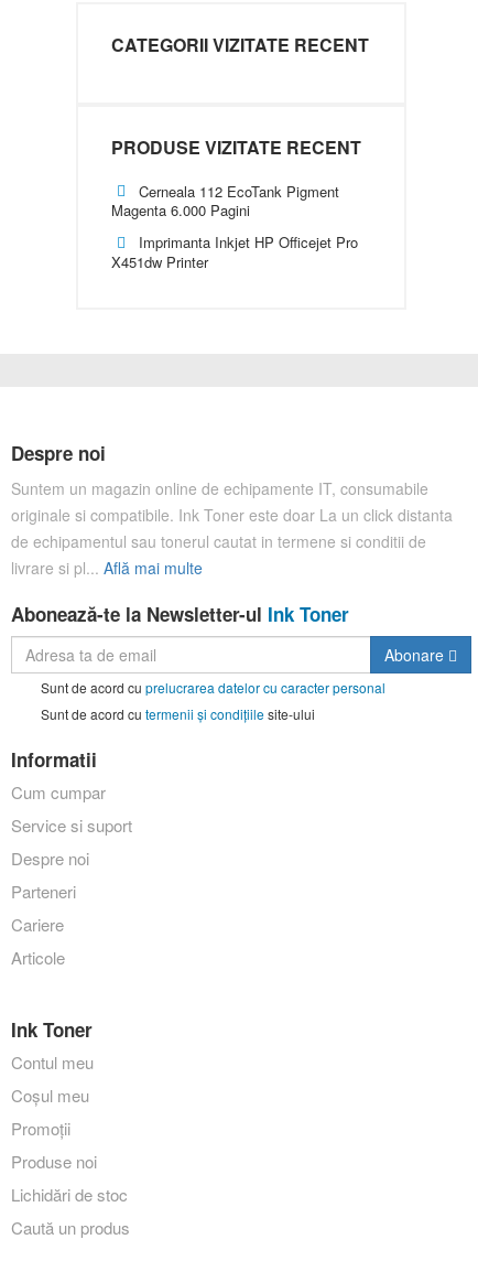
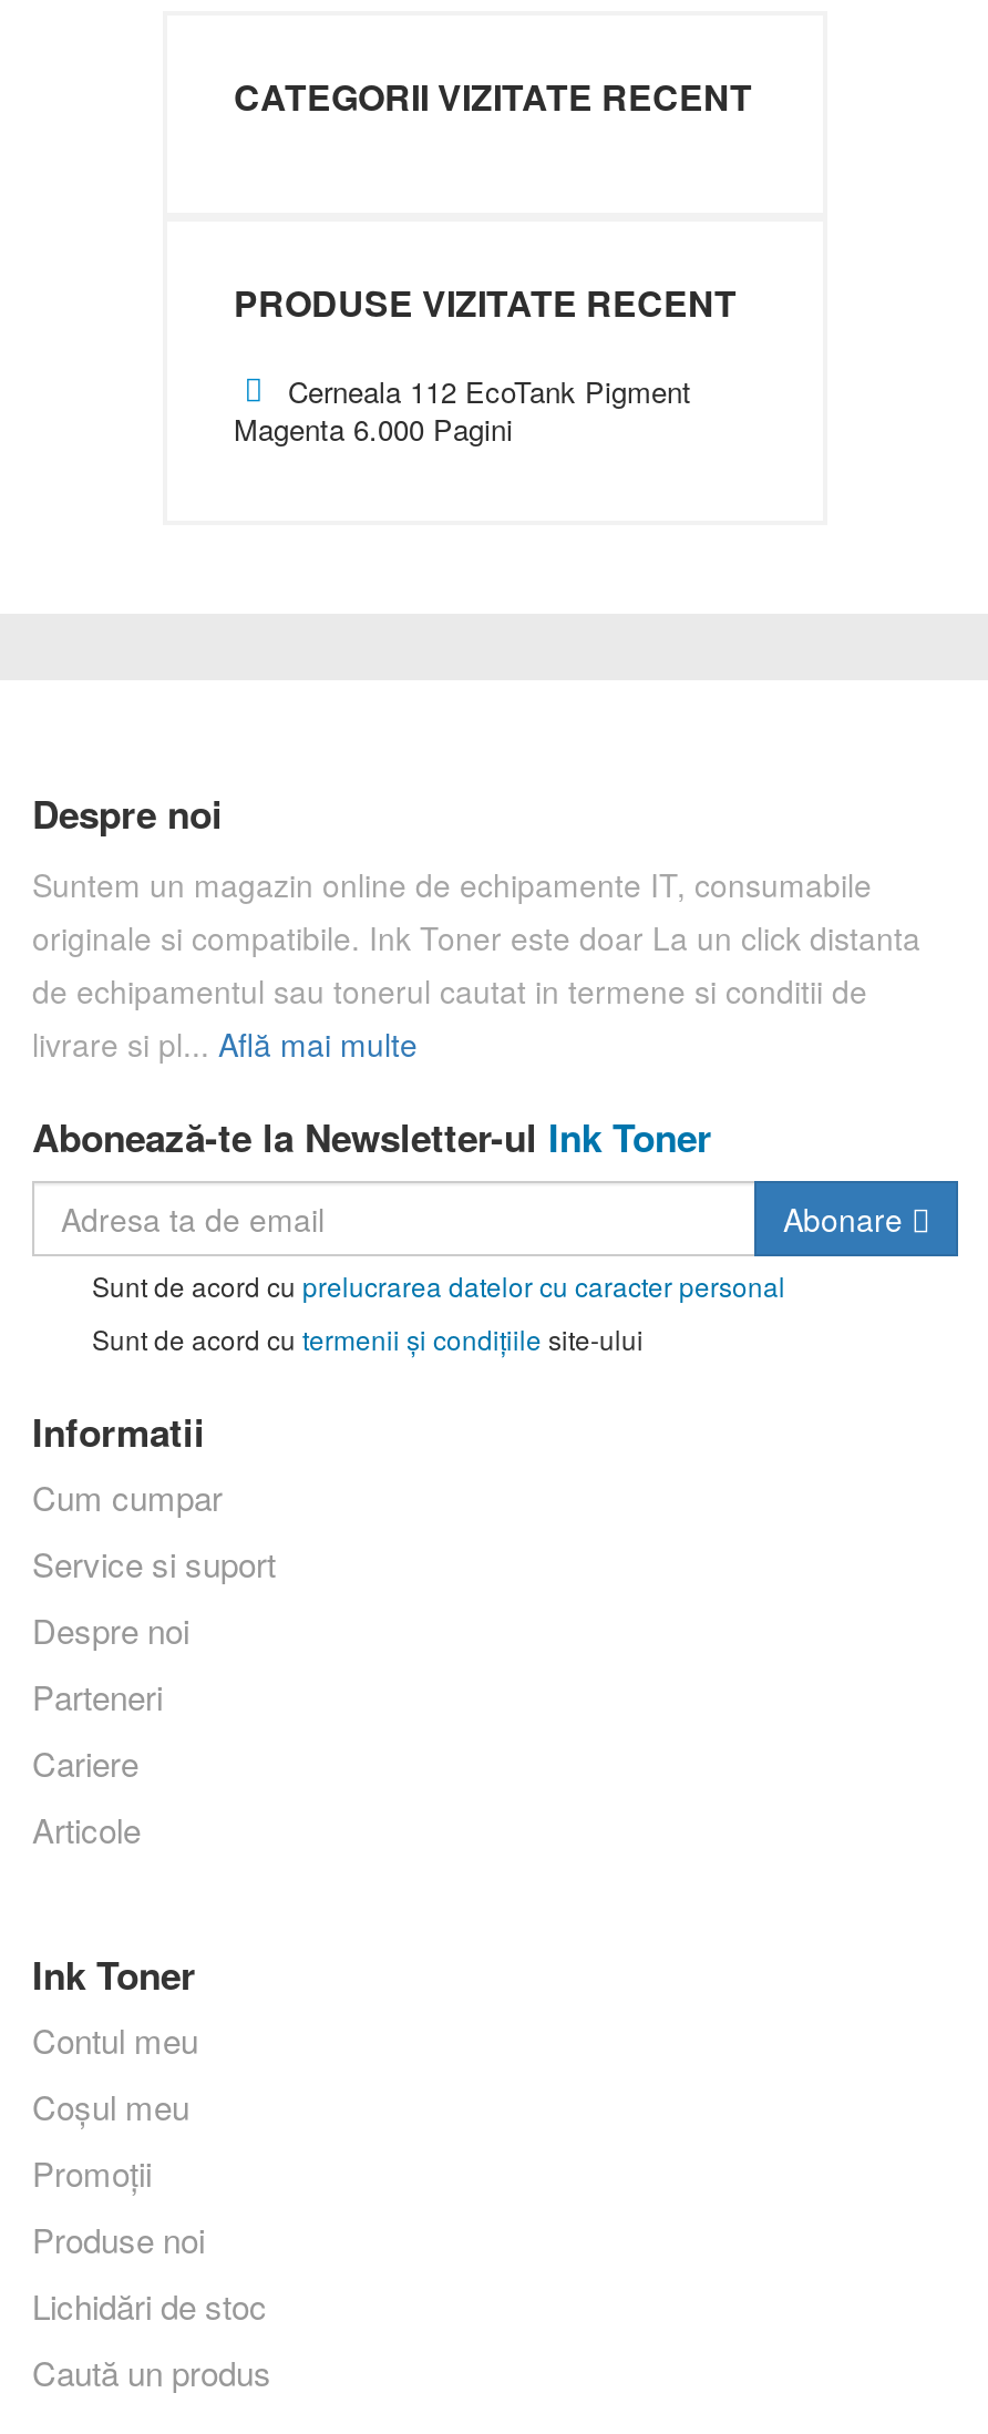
[111,232,357,272] Imprimanta Inkjet HP Officejet Pro | X451dw Printer -> none

